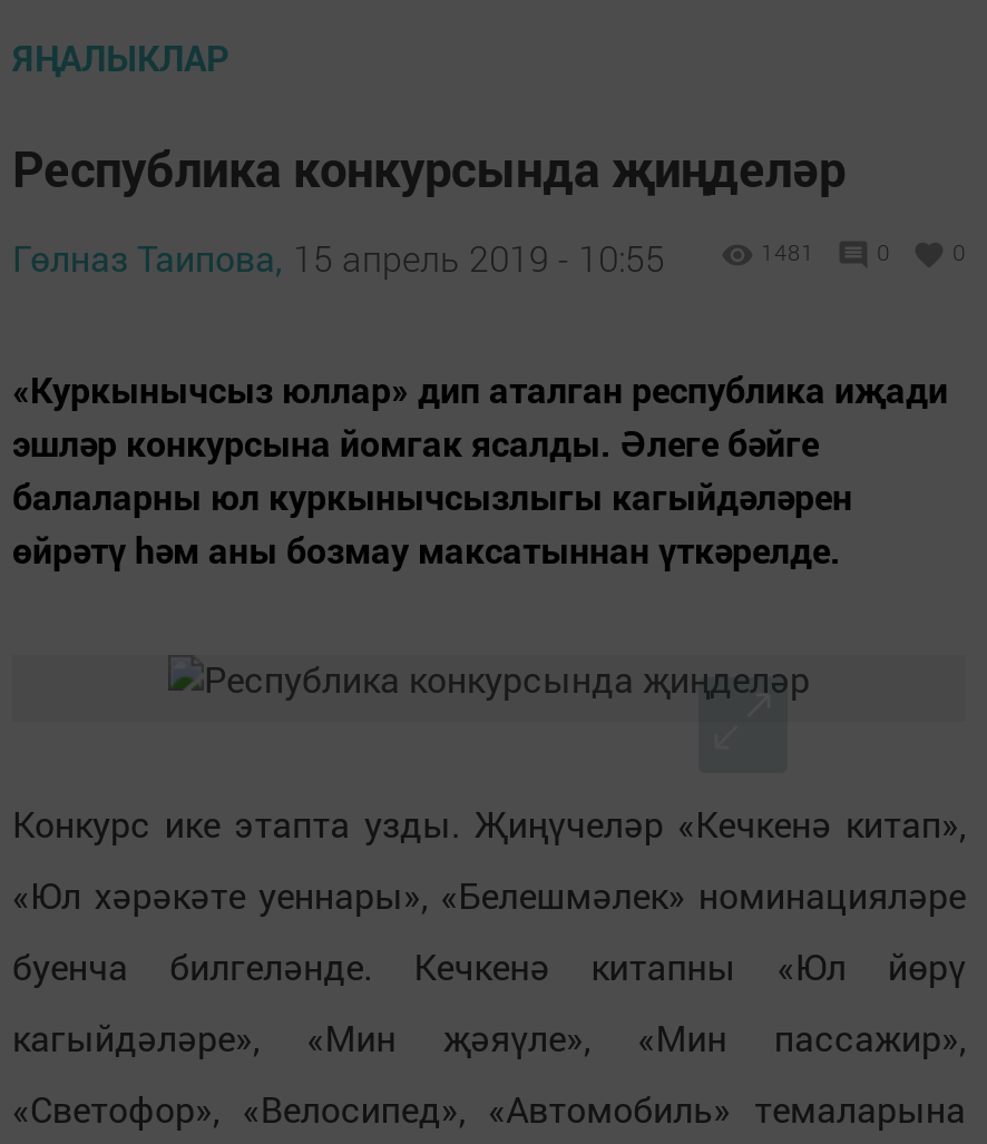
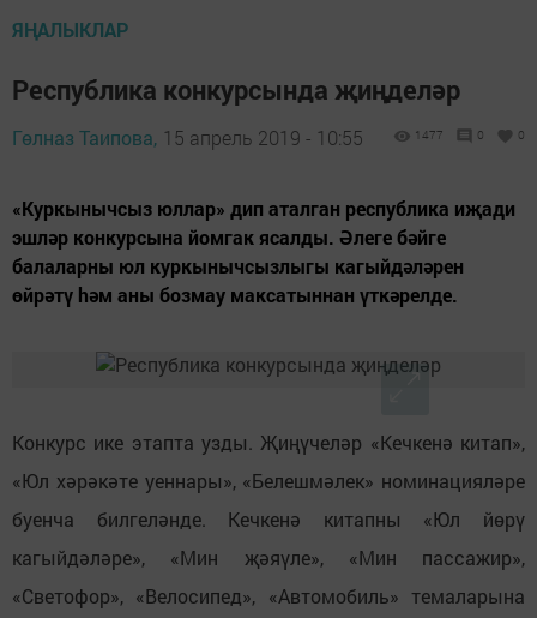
[761,239,814,268] 1481 -> [415,128,444,143] 1477

